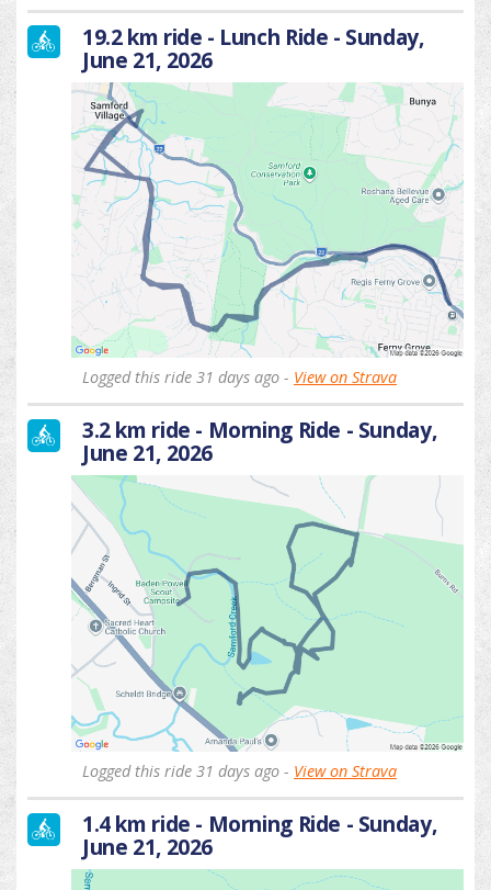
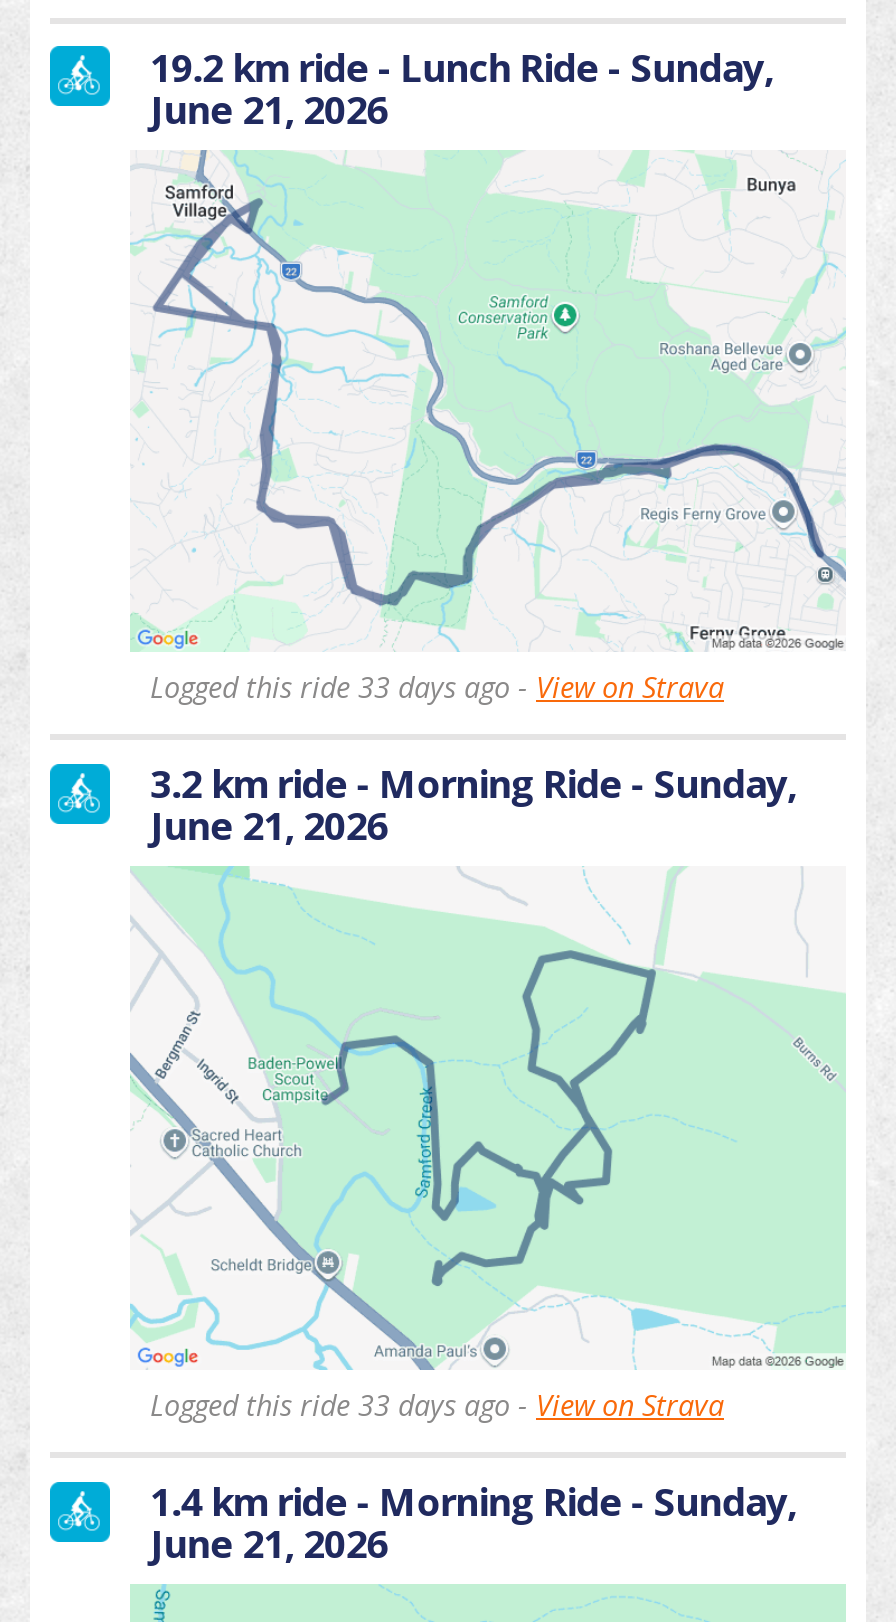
[82,367,397,388] Logged this ride 31 days ago - View on Strava -> [150,669,724,707] Logged this ride 33 days ago - View on Strava
[82,761,397,781] Logged this ride 31 days ago - View on Strava -> [150,1386,724,1424] Logged this ride 33 days ago - View on Strava

